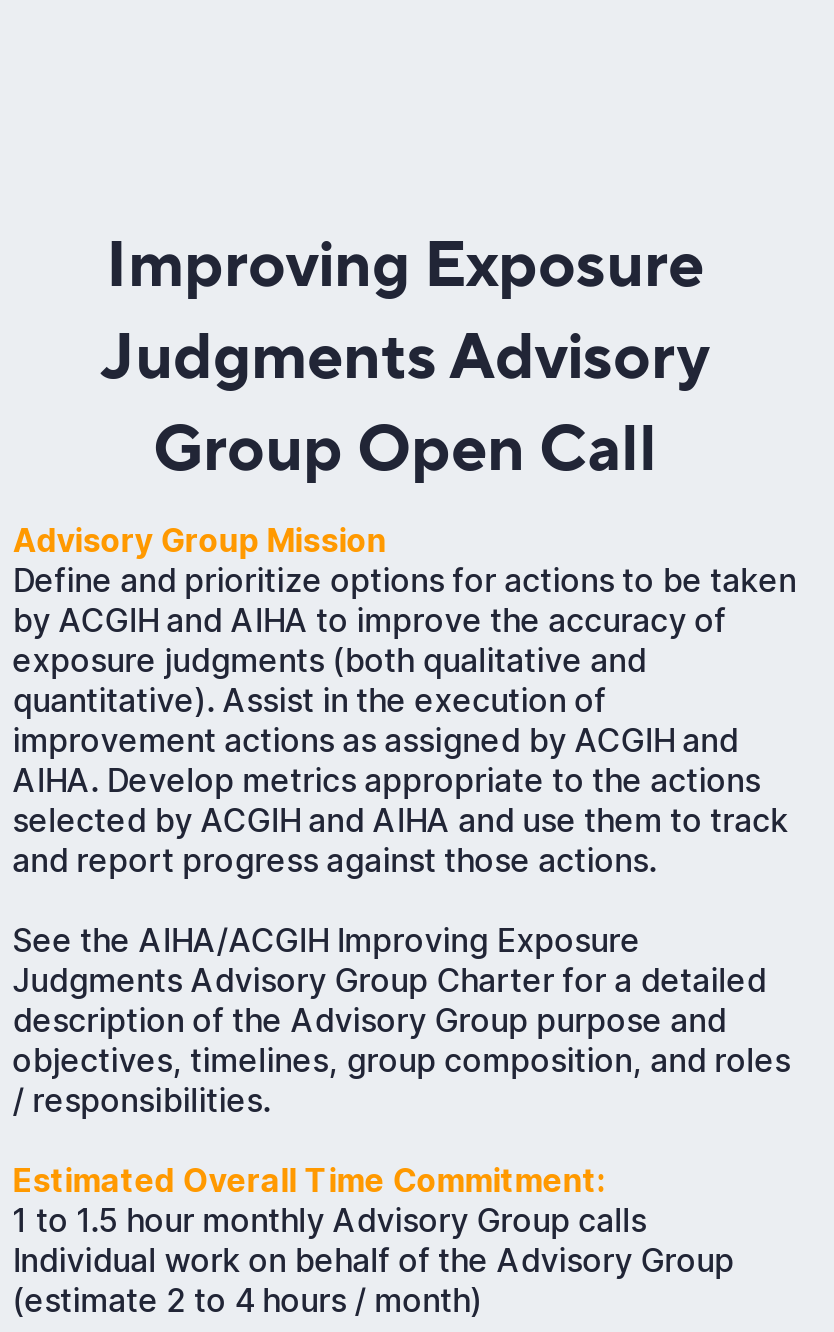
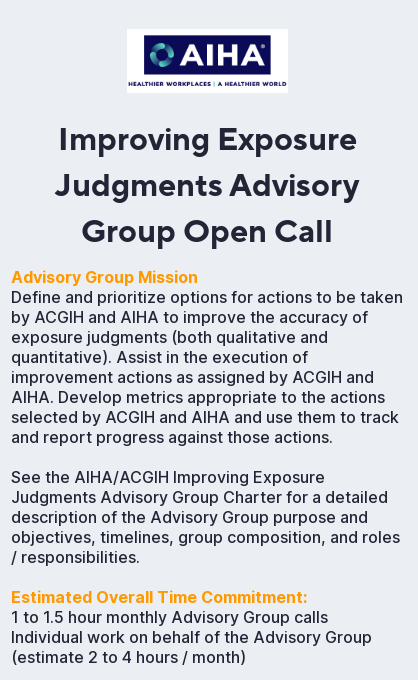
none -> [128,34,287,87] [image]

